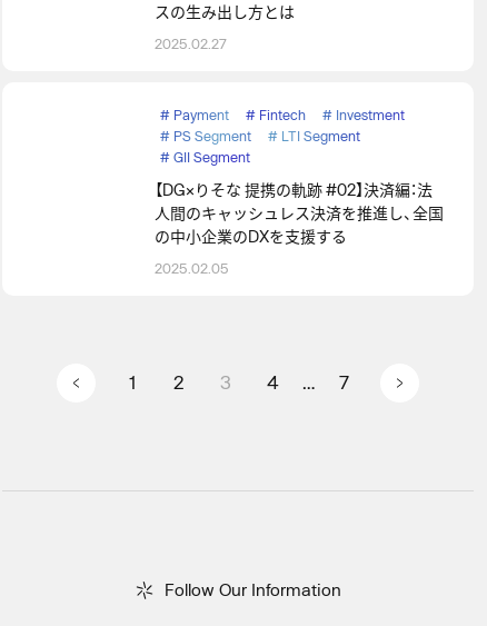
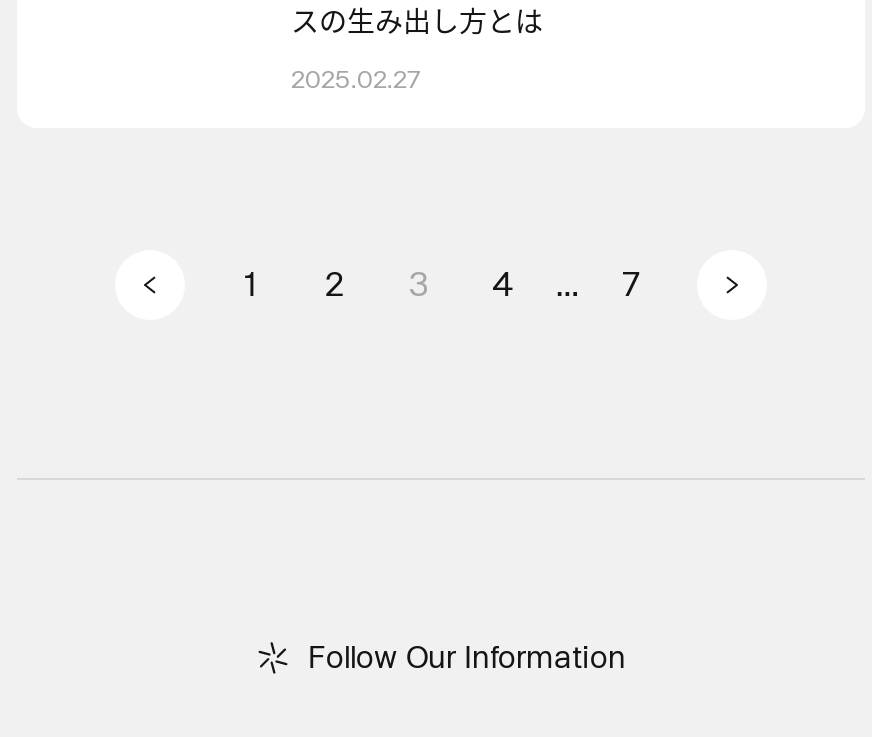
[154,107,444,276] # Payment | # Fintech | # Investment | # PS Segment | # LTI Segment | # GII Segment | 【DG×りそな 提携の軌跡 #02】決済編：法 | 人間のキャッシュレス決済を推進し、全国 | の中小企業のDXを支援する | 2025.02.05 -> none

